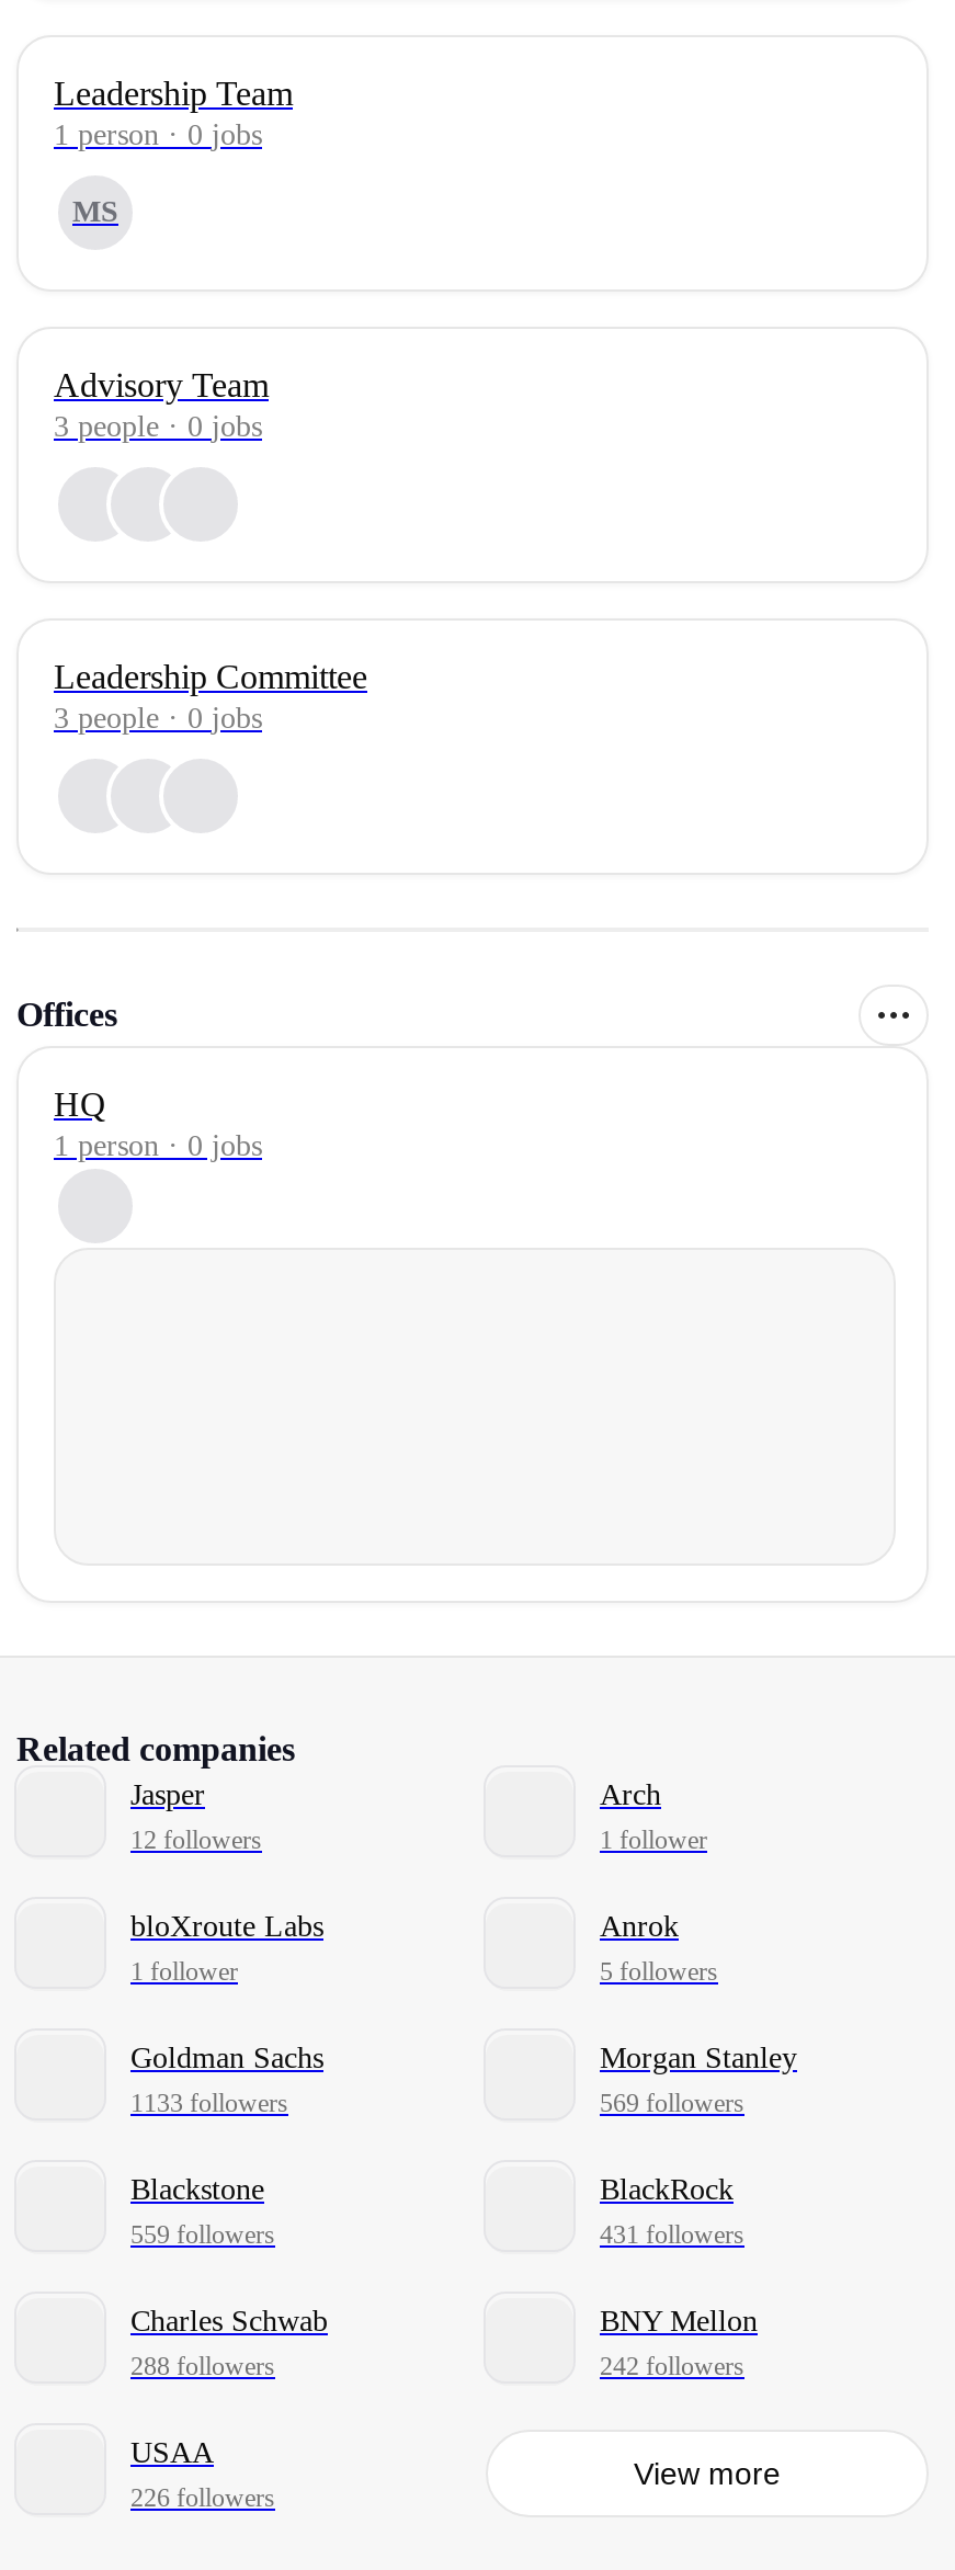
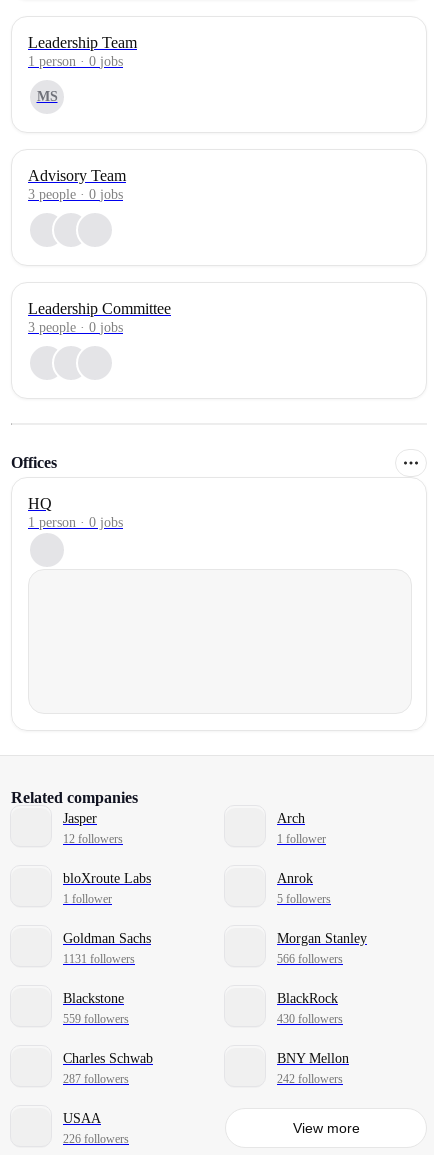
[130,2087,288,2118] 1133 followers -> [63,952,135,966] 1131 followers
[600,2087,744,2118] 569 followers -> [277,952,343,966] 566 followers
[600,2219,744,2249] 431 followers -> [277,1012,343,1026] 430 followers
[130,2350,275,2381] 288 followers -> [63,1072,129,1086] 287 followers

